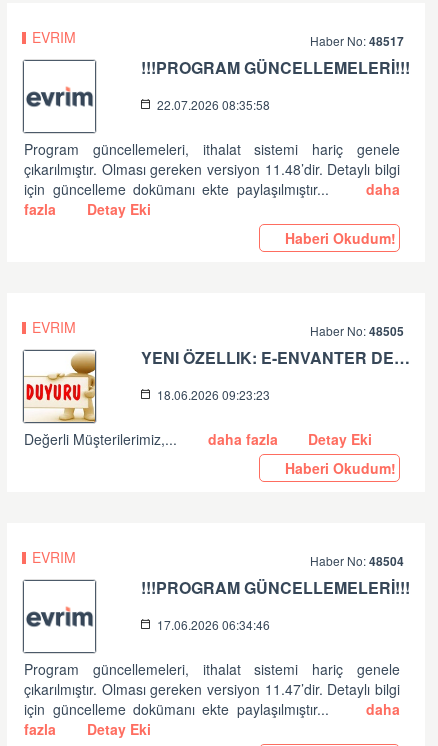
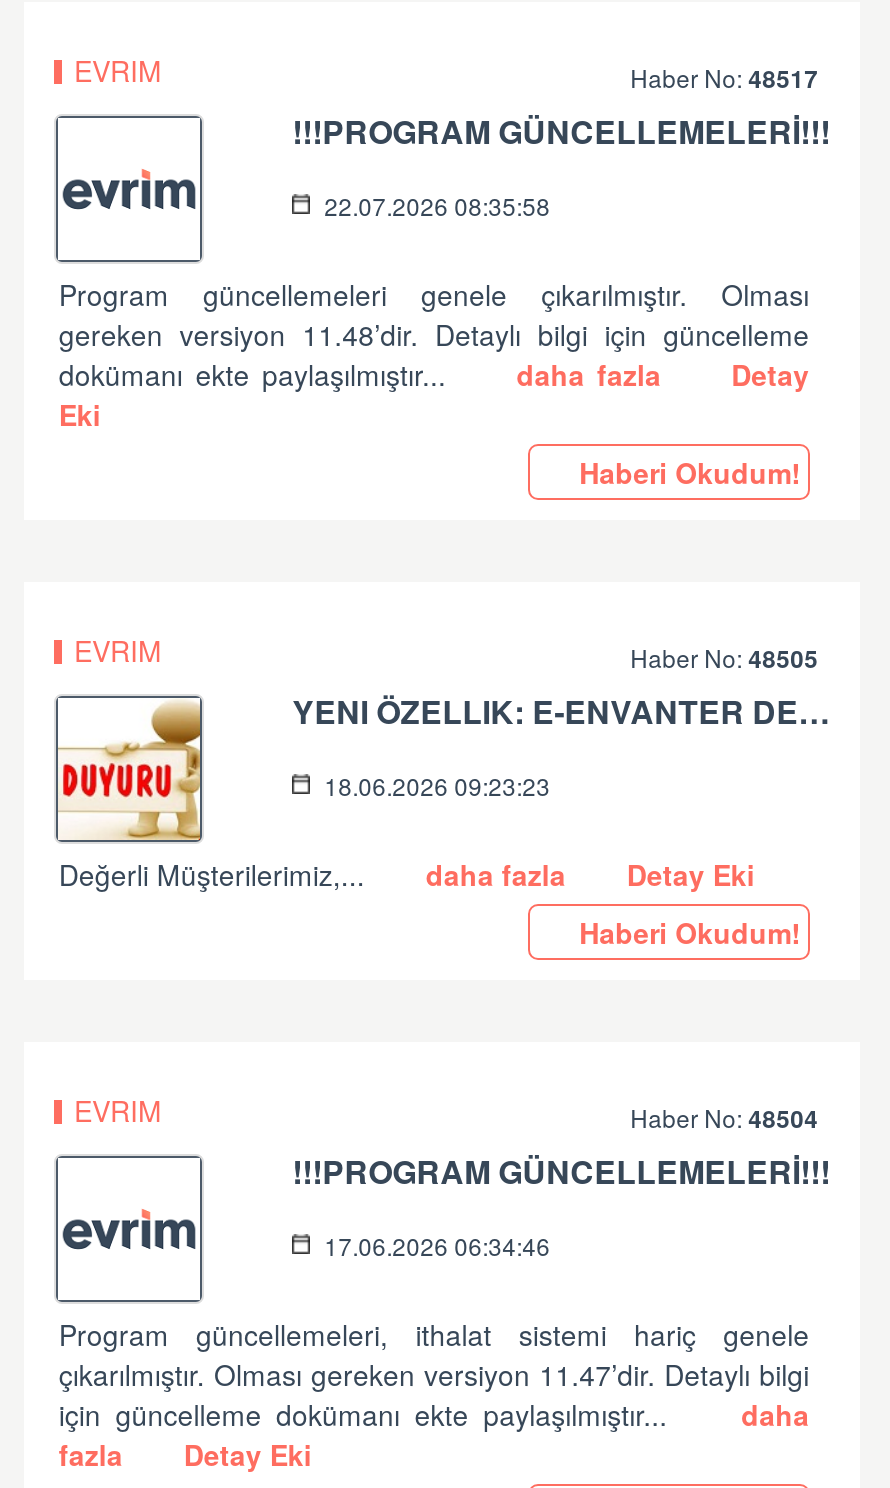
[24,139,400,219] Program güncellemeleri, ithalat sistemi hariç genele | çıkarılmıştır. Olması gereken versiyon 11.48’dir. Detaylı bilgi | için güncelleme dokümanı ekte paylaşılmıştır... | daha | fazla | Detay Eki -> [59,274,809,434] Program güncellemeleri genele çıkarılmıştır. Olması | gereken versiyon 11.48’dir. Detaylı bilgi için güncelleme | dokümanı ekte paylaşılmıştır... | daha fazla | Detay | Eki

